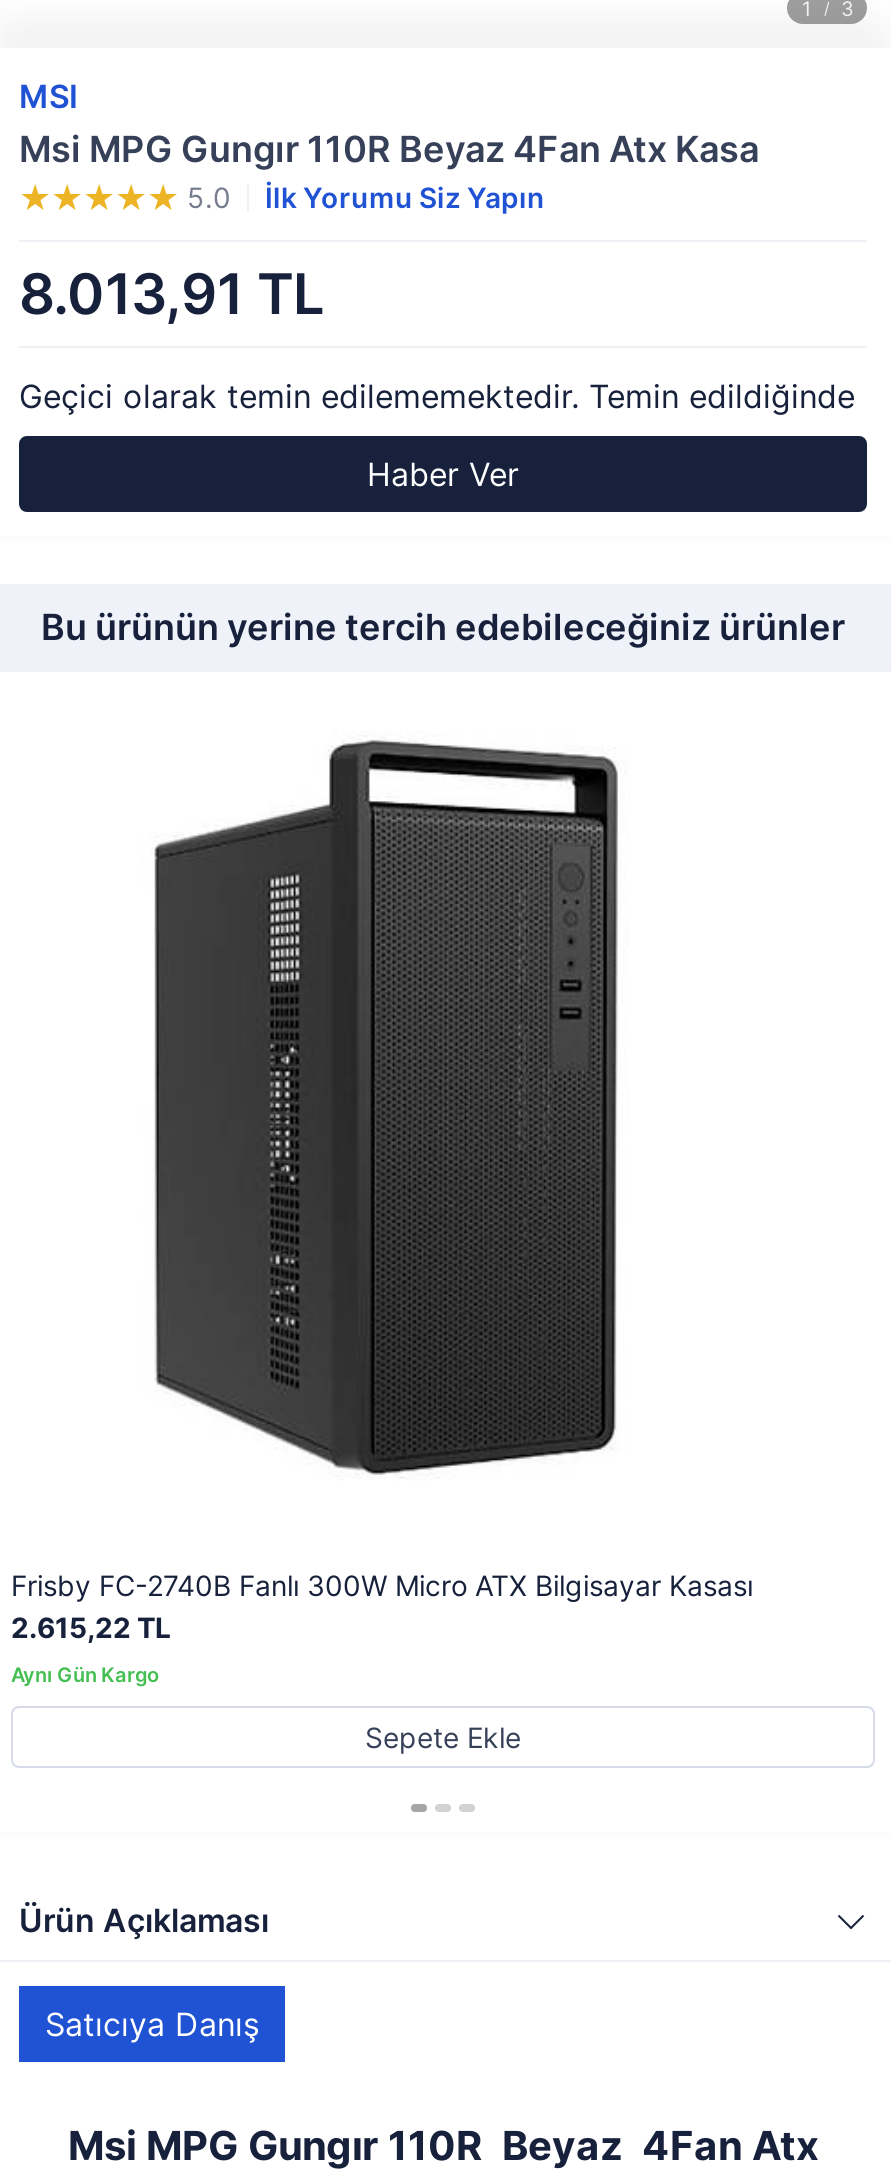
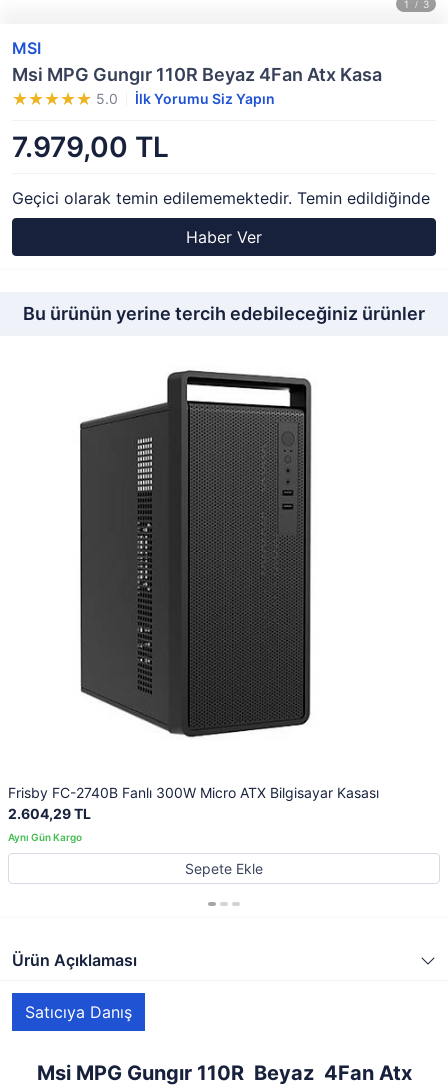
[19,260,325,328] 8.013,91 TL -> [12,130,169,164] 7.979,00 TL
[11,1610,171,1644] 2.615,22 TL -> [8,805,91,822] 2.604,29 TL

